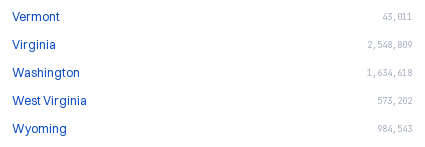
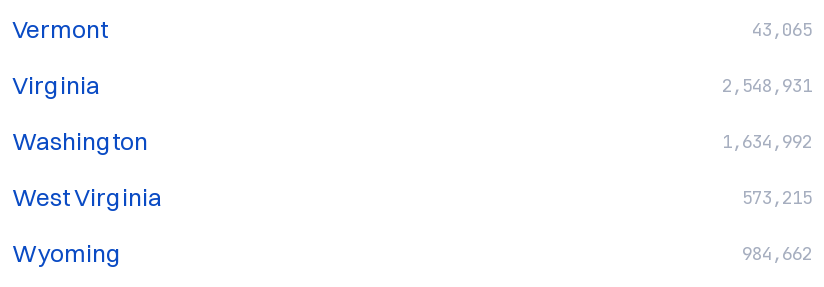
[382,10,412,22] 43,011 -> [752,17,812,41] 43,065
[367,38,412,50] 2,548,809 -> [722,73,812,97] 2,548,931
[367,66,412,78] 1,634,618 -> [722,129,812,153] 1,634,992
[377,94,412,106] 573,202 -> [742,185,812,209] 573,215
[377,122,412,134] 984,543 -> [742,241,812,265] 984,662

